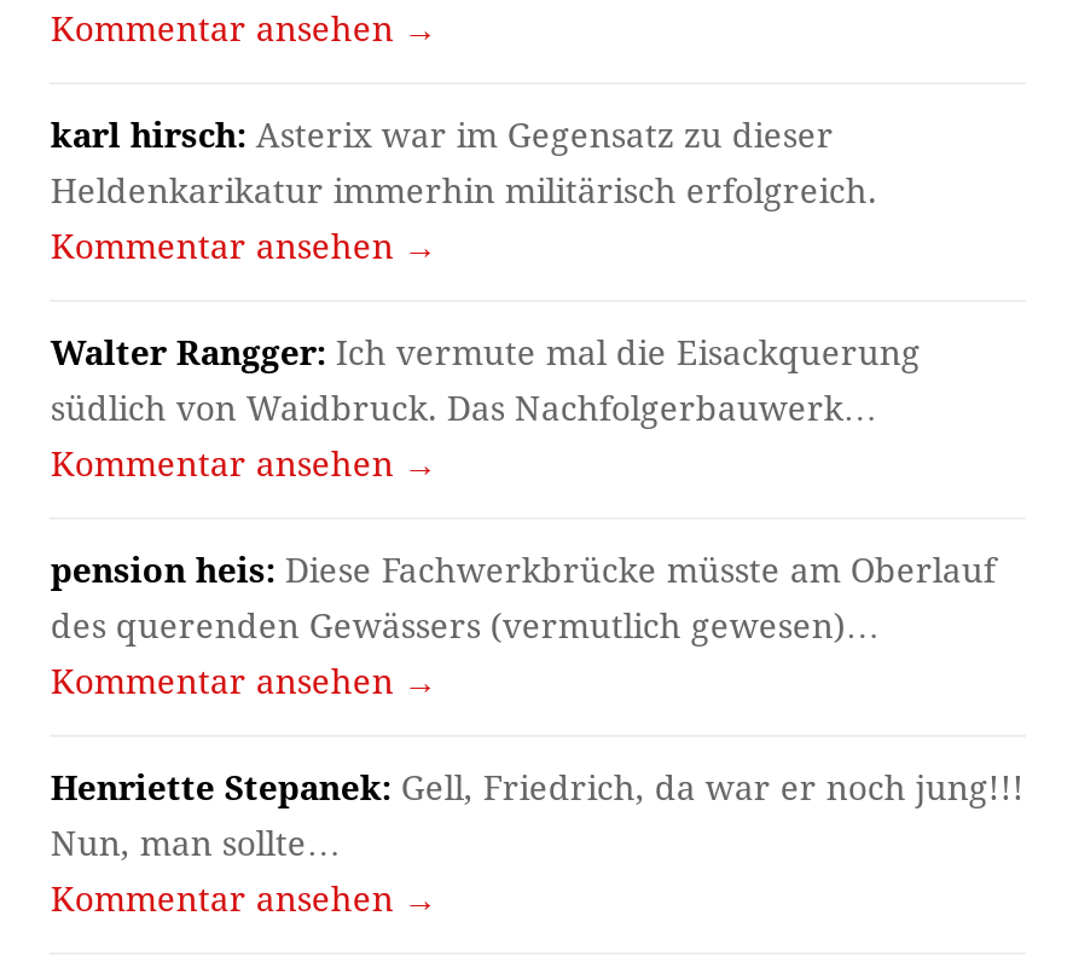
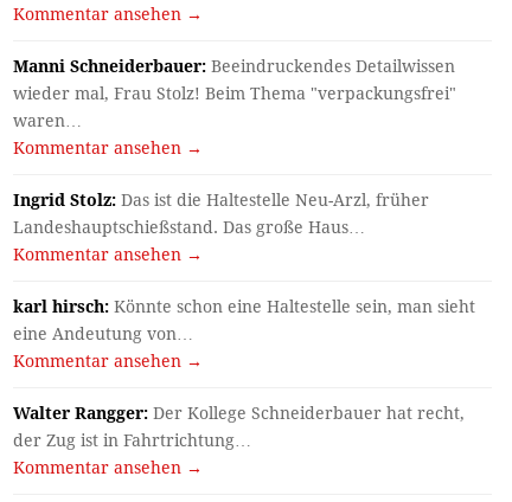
[51,116,877,210] karl hirsch: Asterix war im Gegensatz zu dieser | Heldenkarikatur immerhin militärisch erfolgreich. -> [14,57,457,130] Manni Schneiderbauer: Beeindruckendes Detailwissen | wieder mal, Frau Stolz! Beim Thema "verpackungsfrei" | waren…
[51,333,921,427] Walter Rangger: Ich vermute mal die Eisackquerung | südlich von Waidbruck. Das Nachfolgerbauwerk… -> [14,190,430,237] Ingrid Stolz: Das ist die Haltestelle Neu-Arzl, früher | Landeshauptschießstand. Das große Haus…
[51,551,995,645] pension heis: Diese Fachwerkbrücke müsste am Oberlauf | des querenden Gewässers (vermutlich gewesen)… -> [14,297,476,343] karl hirsch: Könnte schon eine Haltestelle sein, man sieht | eine Andeutung von…
[51,768,1024,862] Henriette Stepanek: Gell, Friedrich, da war er noch jung!!! | Nun, man sollte… -> [14,403,465,450] Walter Rangger: Der Kollege Schneiderbauer hat recht, | der Zug ist in Fahrtrichtung…

